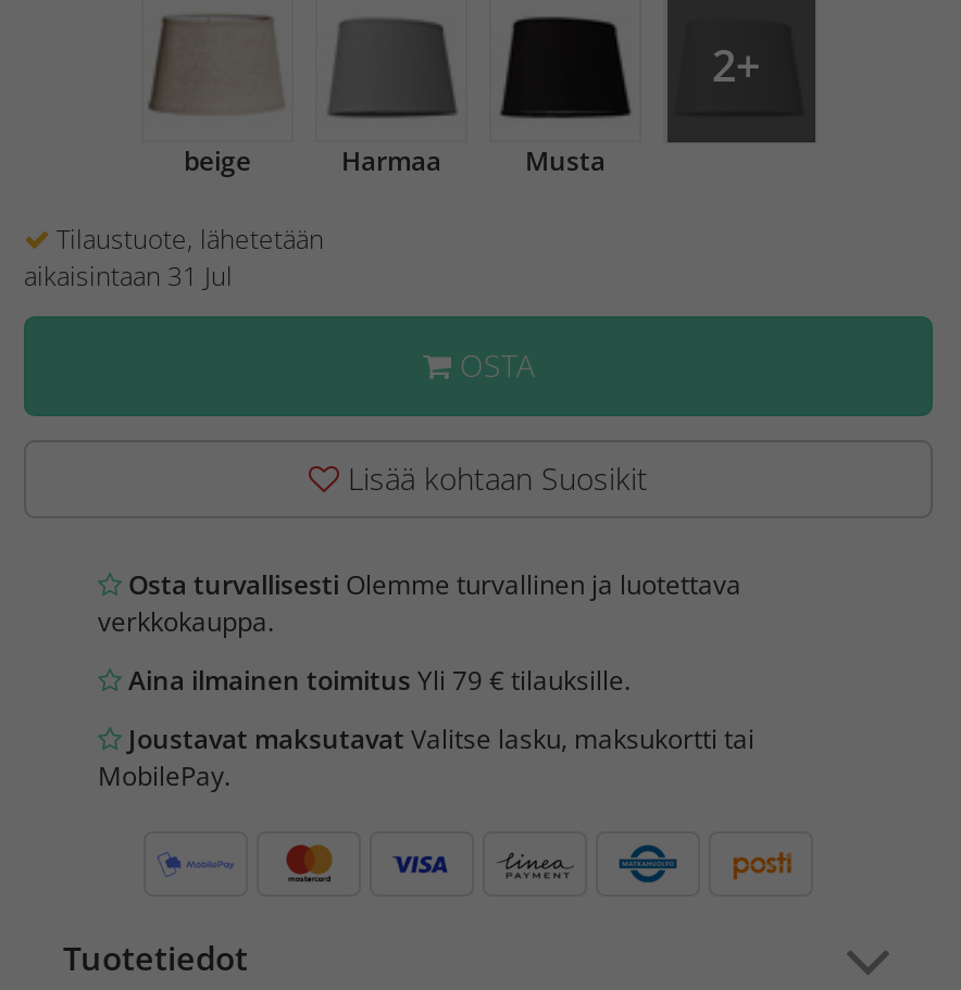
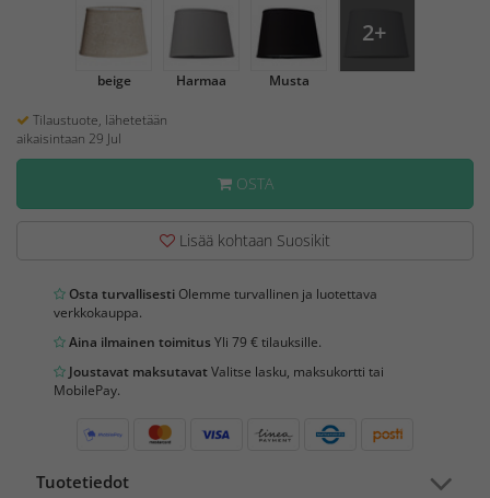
[24,258,233,295] aikaisintaan 31 Jul -> [16,129,121,148] aikaisintaan 29 Jul

